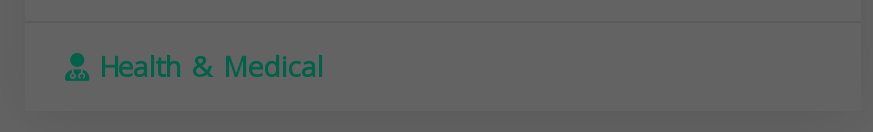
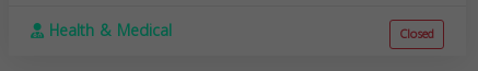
none -> [399,22,434,45] Closed

